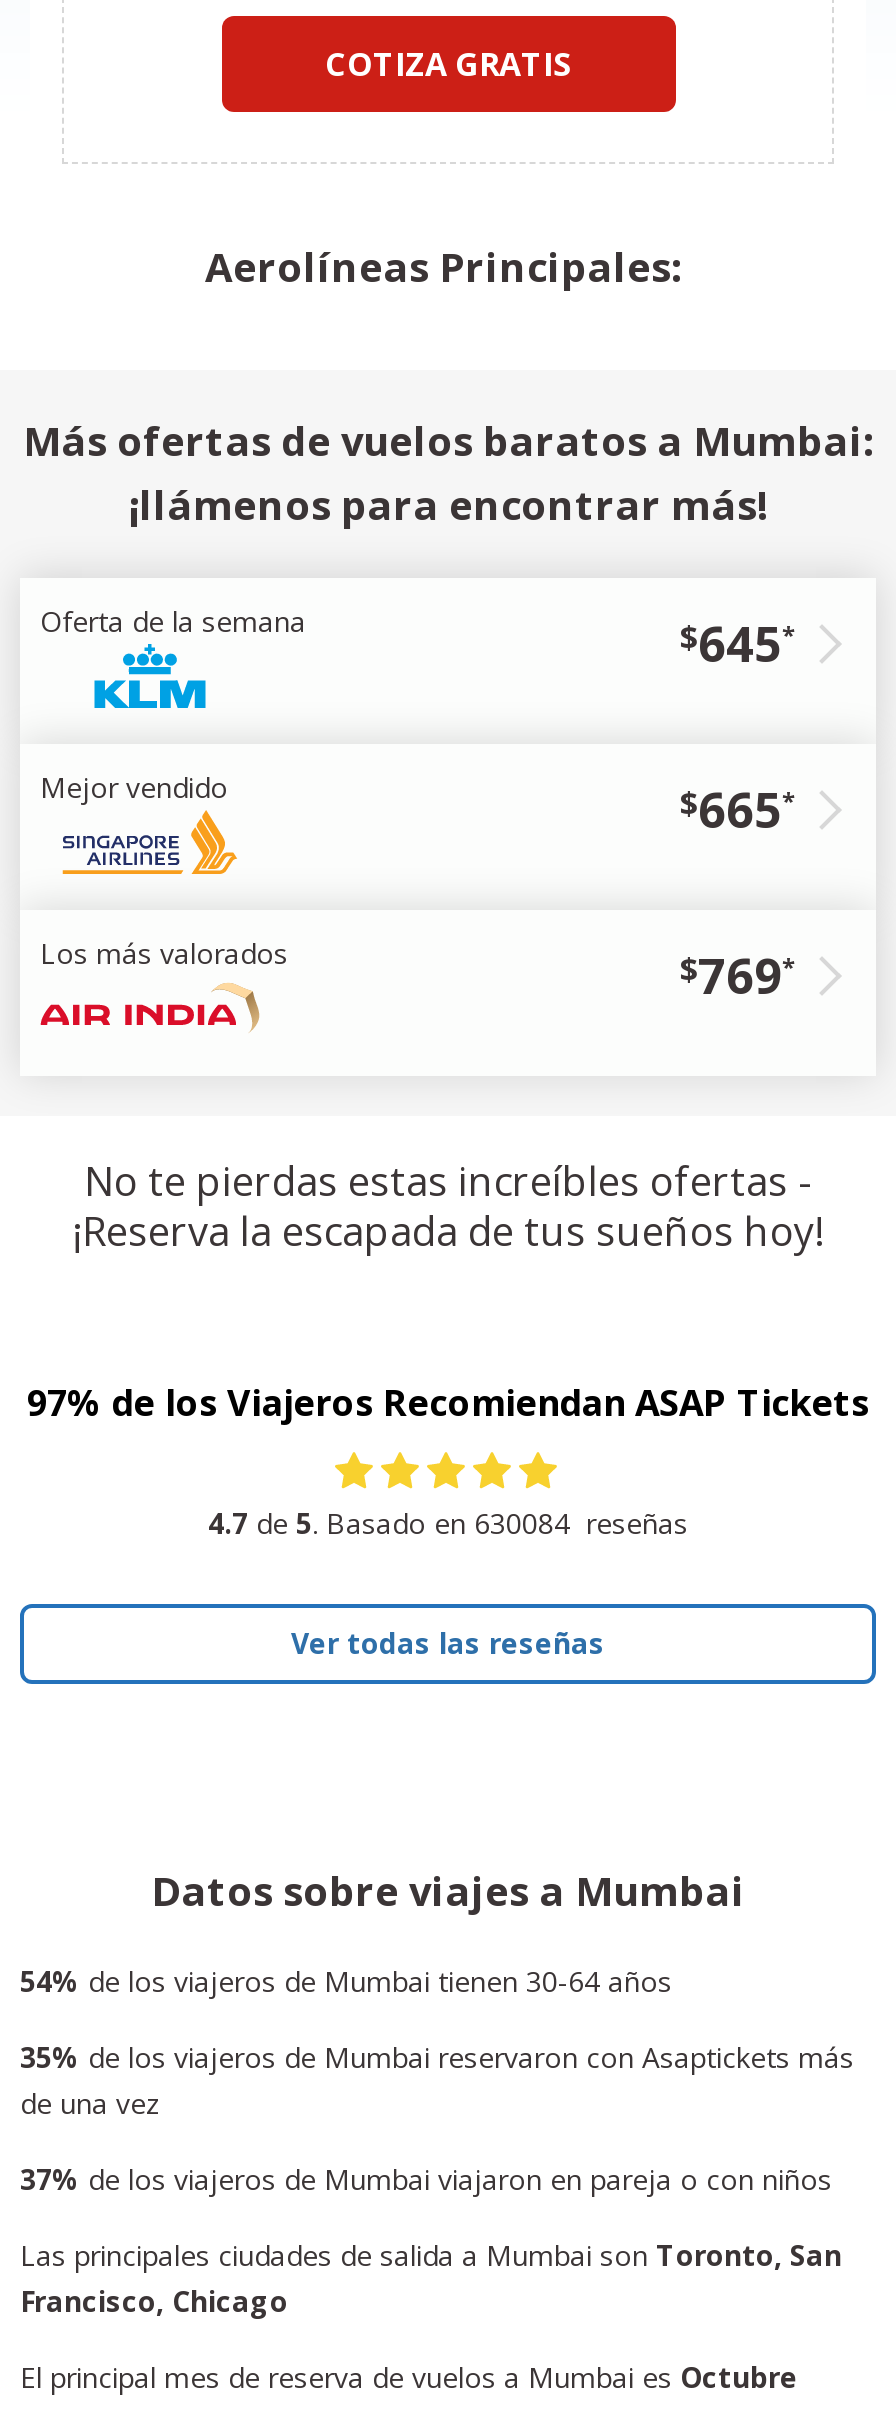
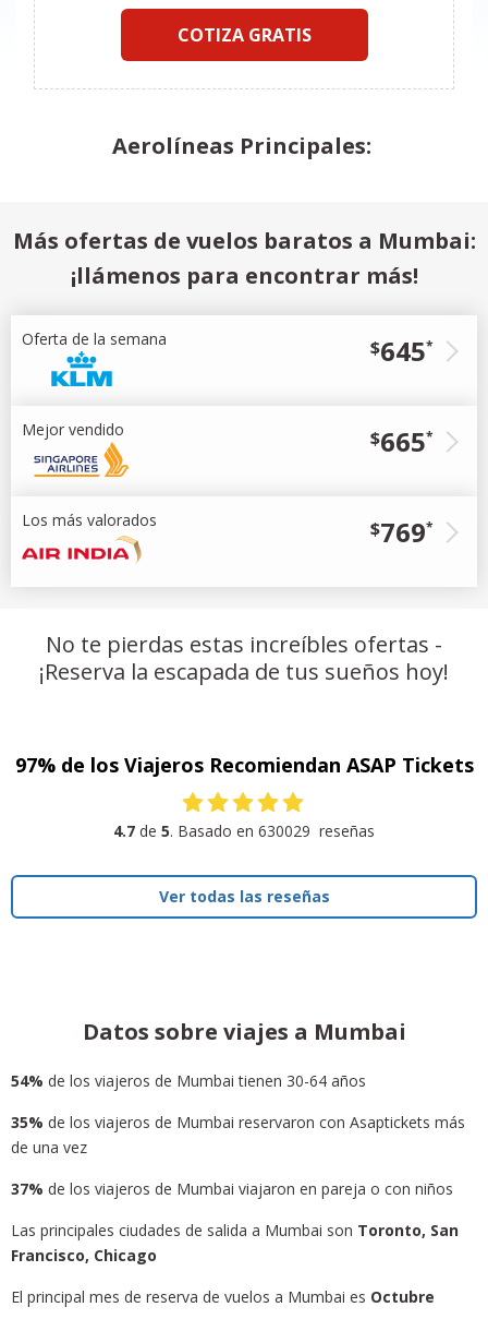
[208,1504,688,1542] 4.7 de 5. Basado en 630084 reseñas -> [113,820,375,841] 4.7 de 5. Basado en 630029 reseñas

